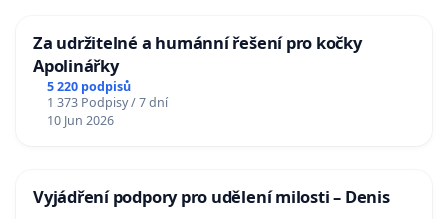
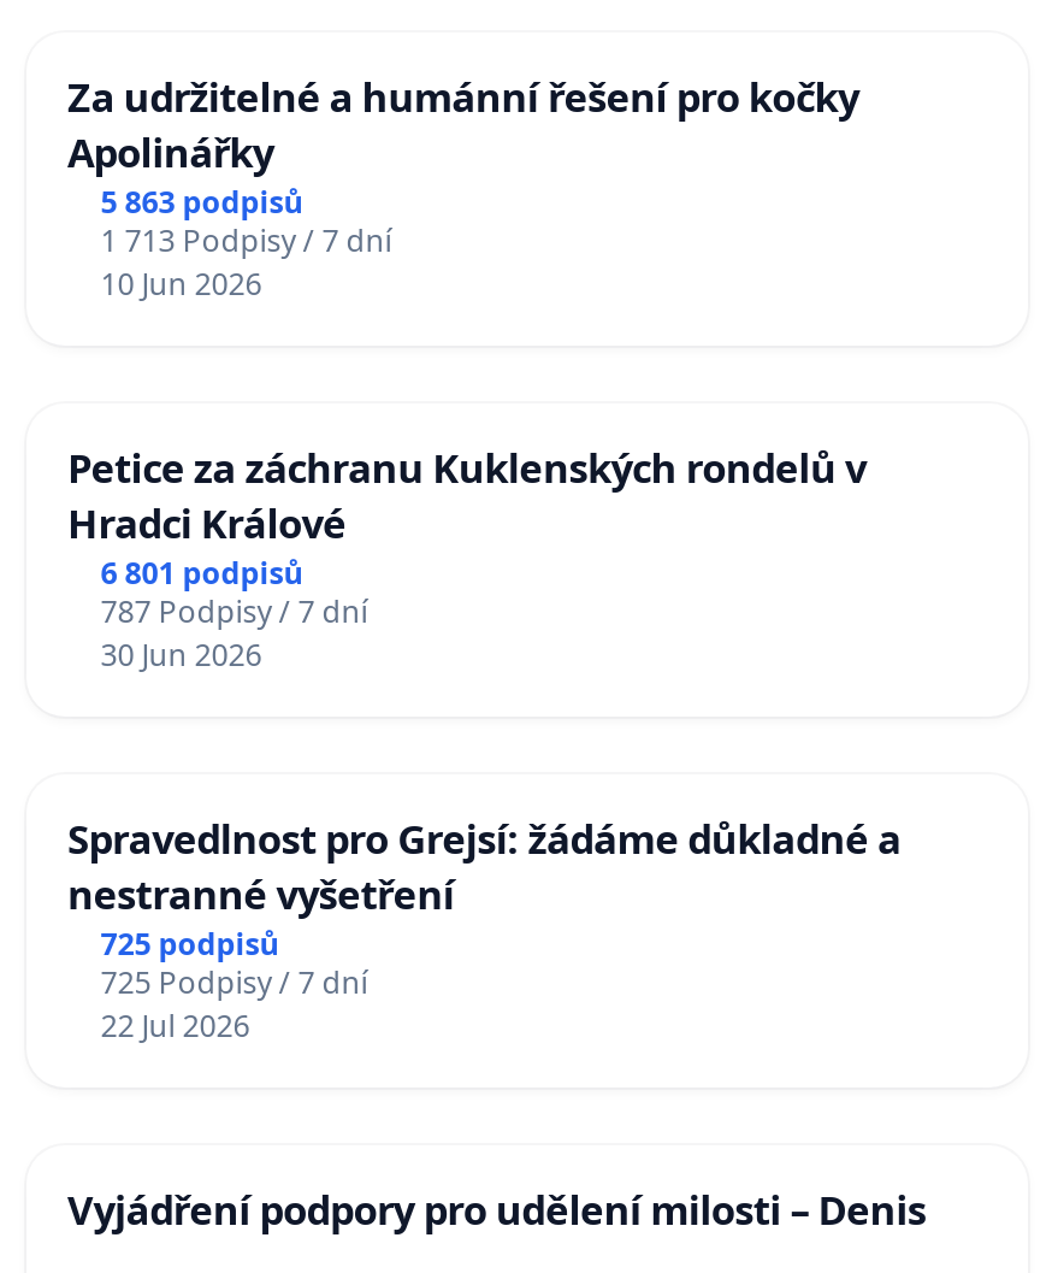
[47,78,131,95] 5 220 podpisů -> [101,182,303,223] 5 863 podpisů
[47,94,168,111] 1 373 Podpisy / 7 dní -> [101,221,392,262] 1 713 Podpisy / 7 dní
none -> [67,440,901,1046] Petice za záchranu Kuklenských rondelů v | Hradci Králové | 6 801 podpisů | 787 Podpisy / 7 dní | 30 Jun 2026 | Spravedlnost pro Grejsí: žádáme důkladné a | nestranné vyšetření | 725 podpisů | 725 Podpisy / 7 dní | 22 Jul 2026

